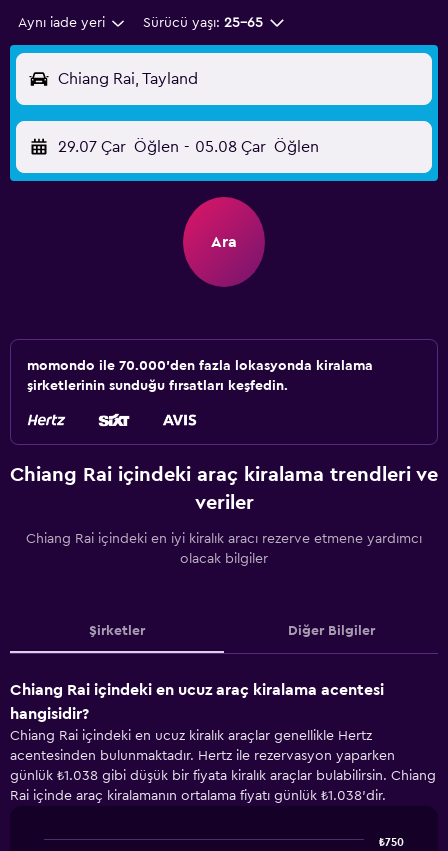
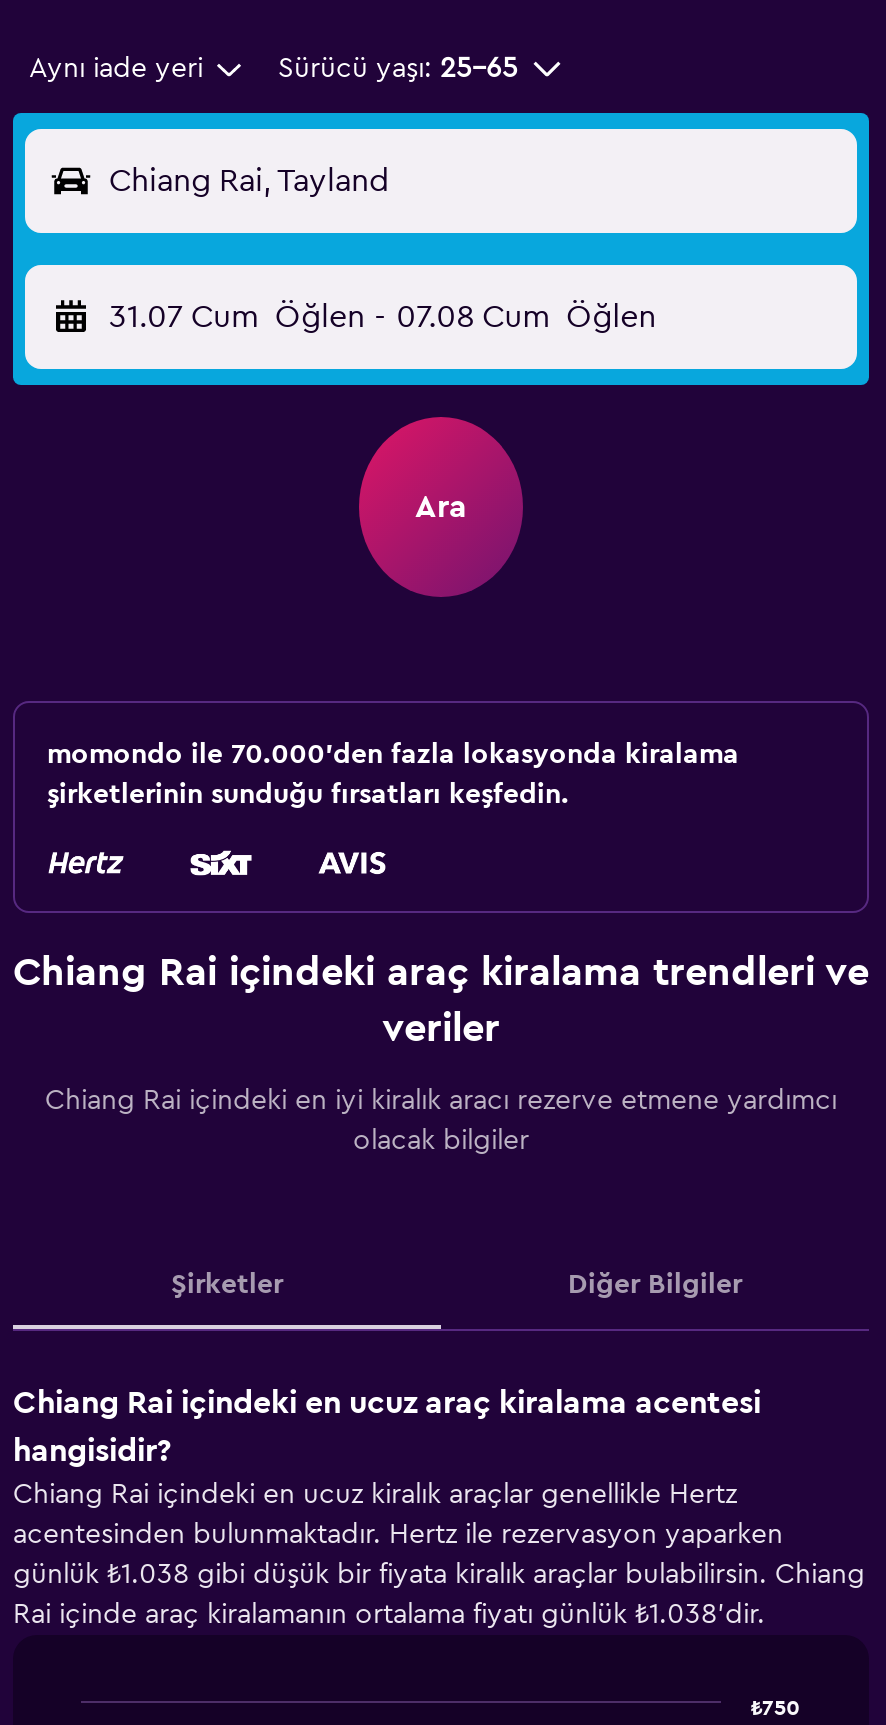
[58,139,319,155] 29.07 Çar Öğlen - 05.08 Çar Öğlen -> [109,301,656,333] 31.07 Cum Öğlen - 07.08 Cum Öğlen

